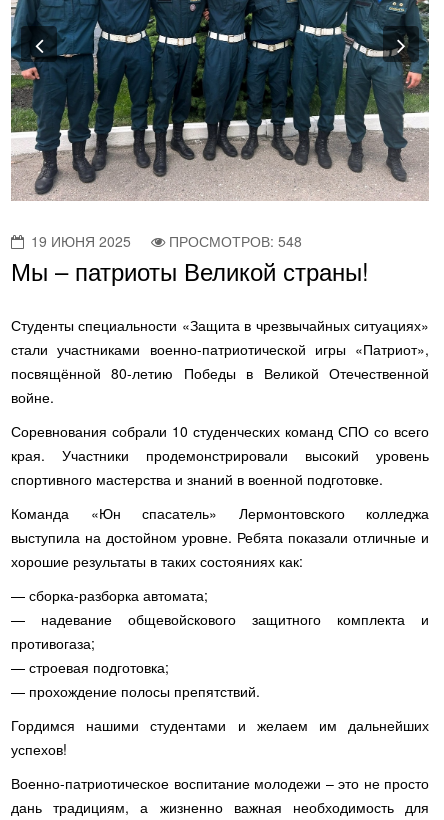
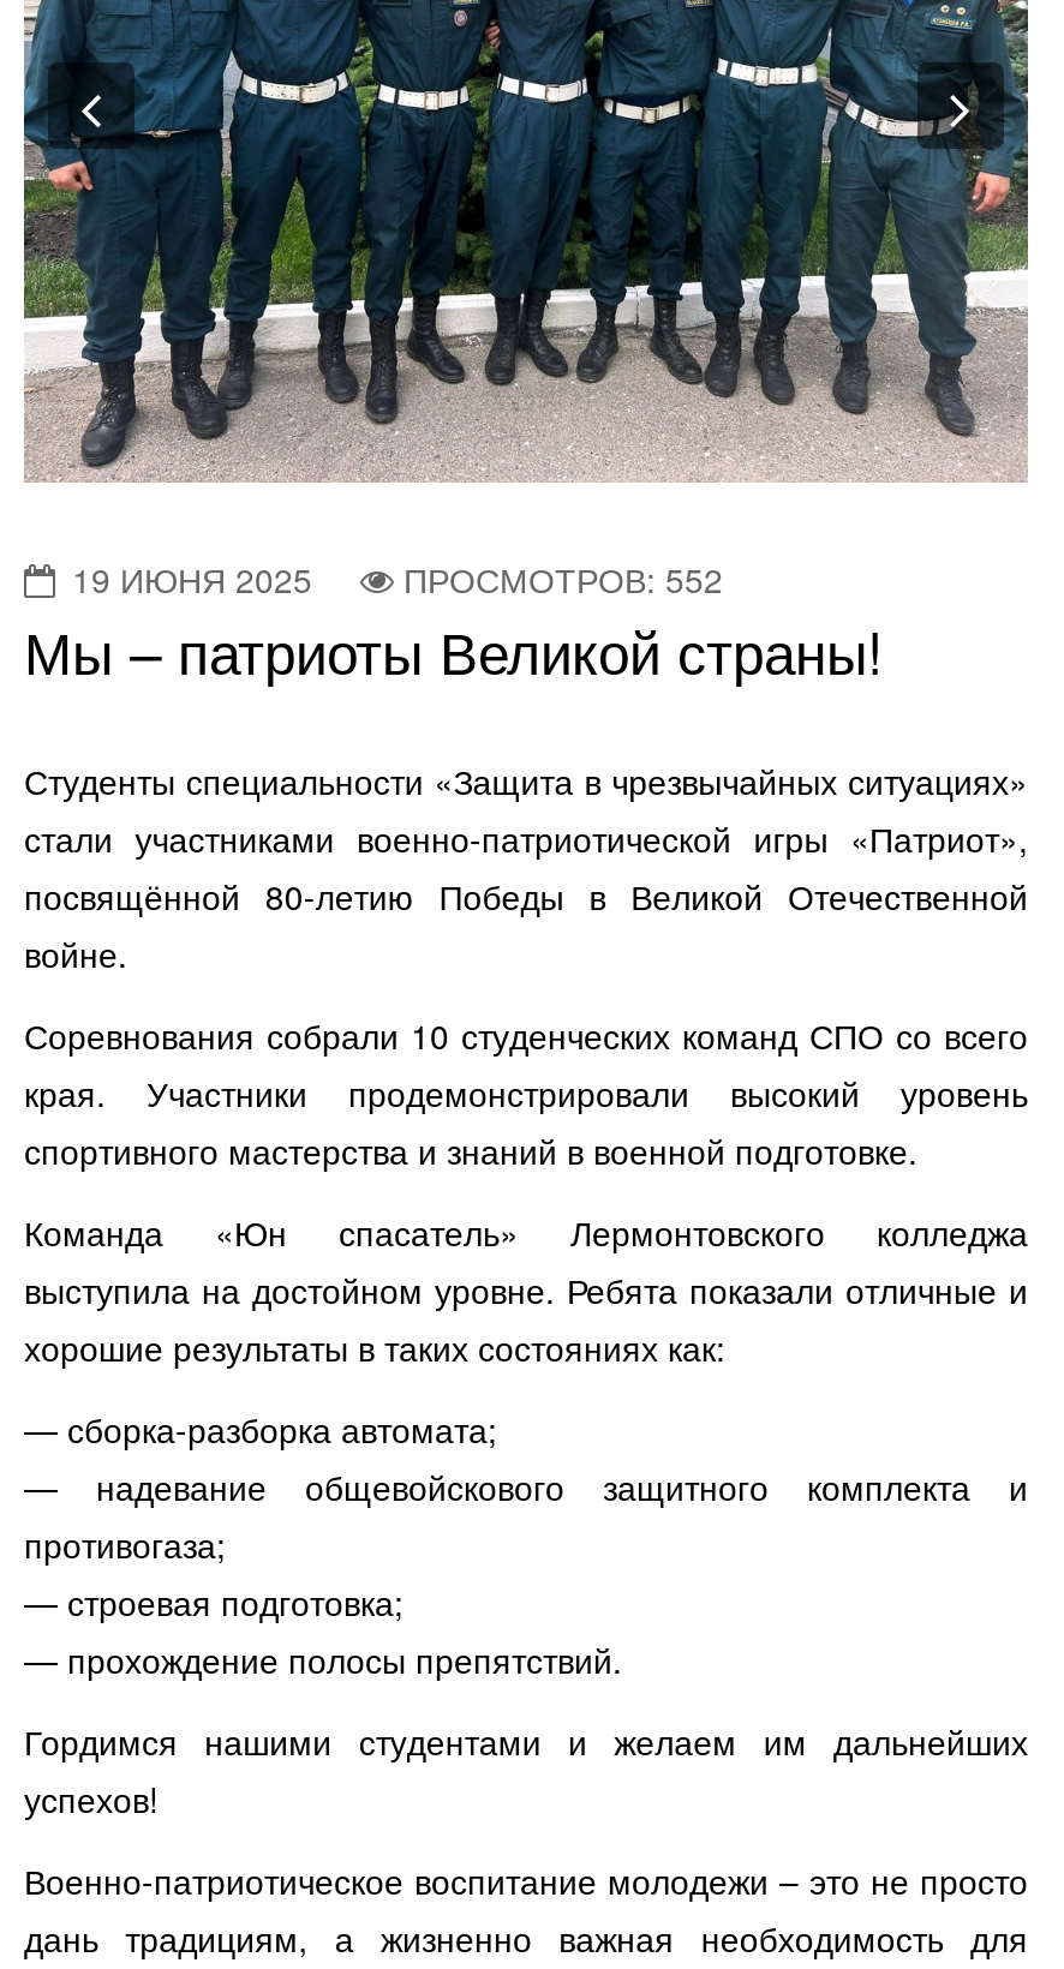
[31,231,302,251] 19 ИЮНЯ 2025 ПРОСМОТРОВ: 548 -> [72,554,723,602] 19 ИЮНЯ 2025 ПРОСМОТРОВ: 552

